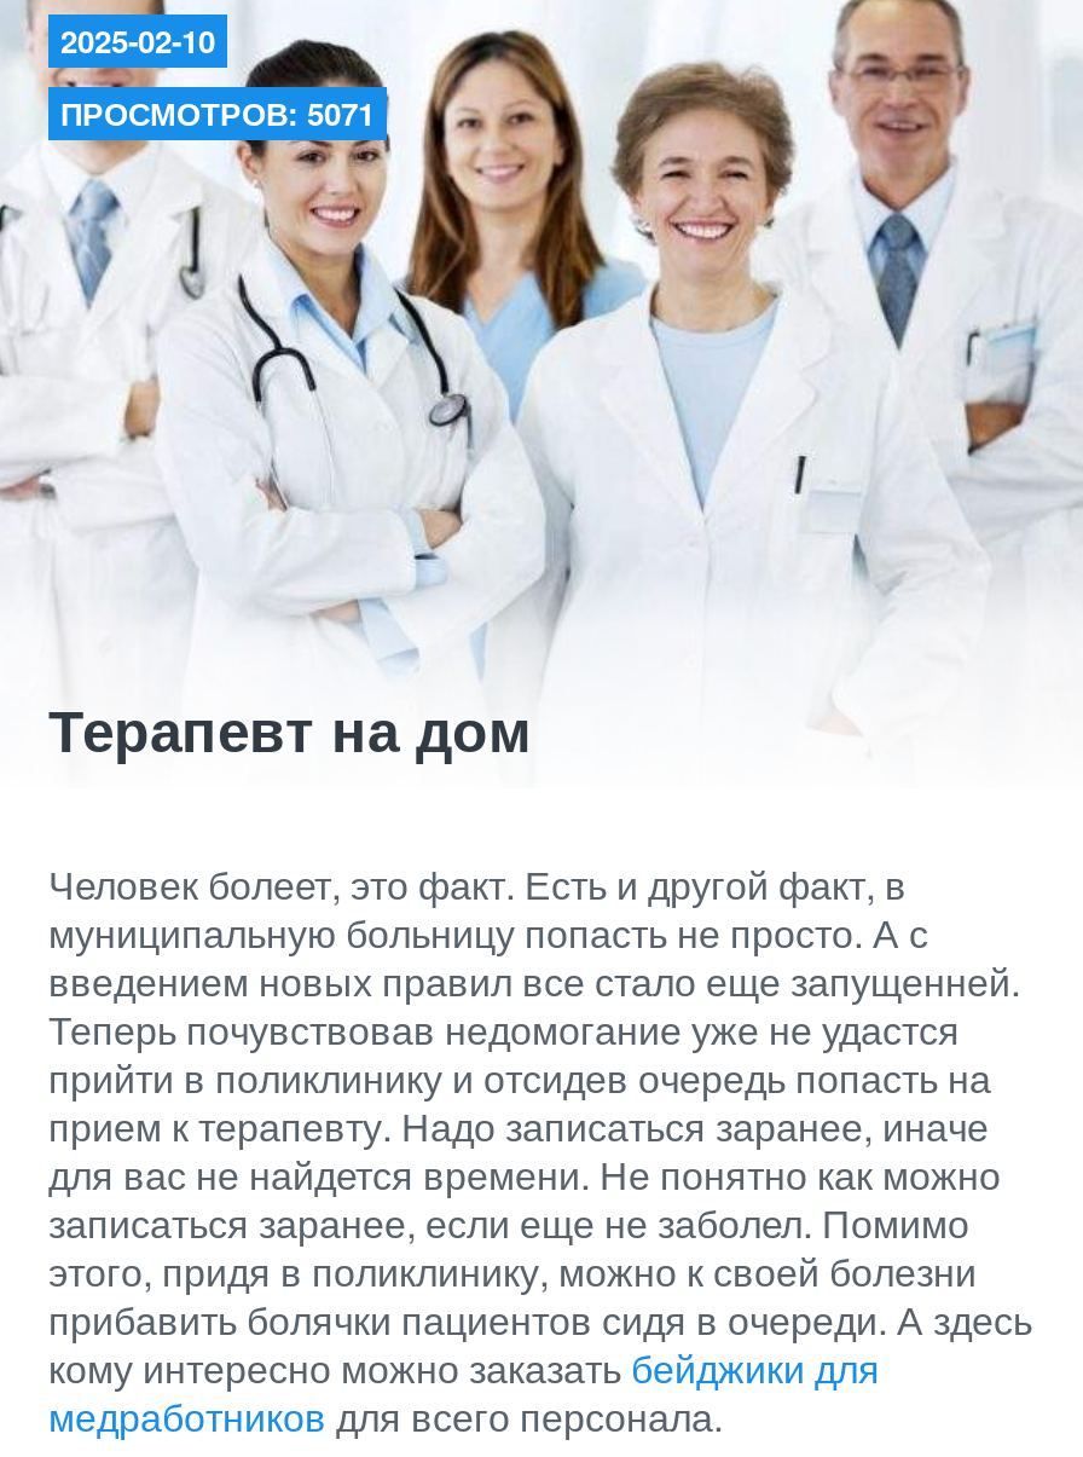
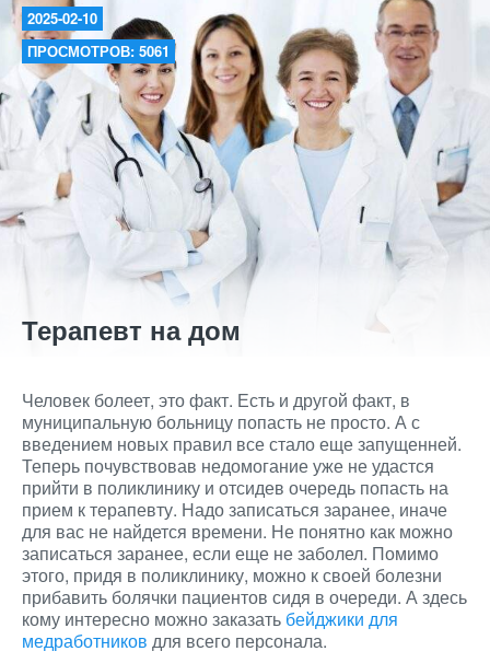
[60,89,375,135] ПРОСМОТРОВ: 5071 -> [27,40,170,61] ПРОСМОТРОВ: 5061

